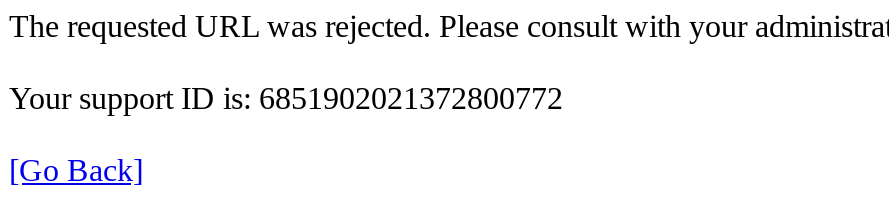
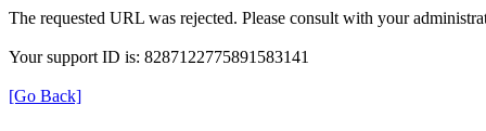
[9,81,563,115] Your support ID is: 6851902021372800772 -> [9,48,309,66] Your support ID is: 8287122775891583141

